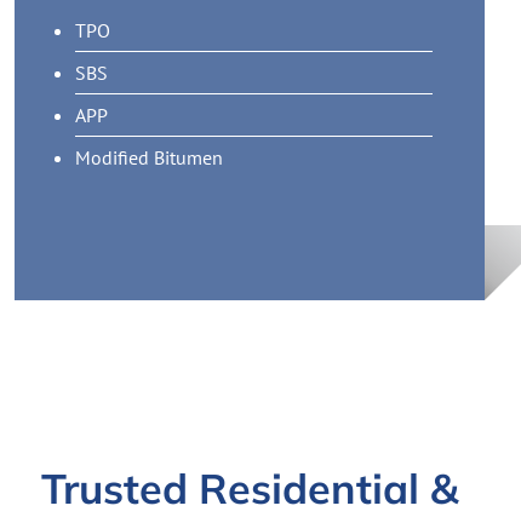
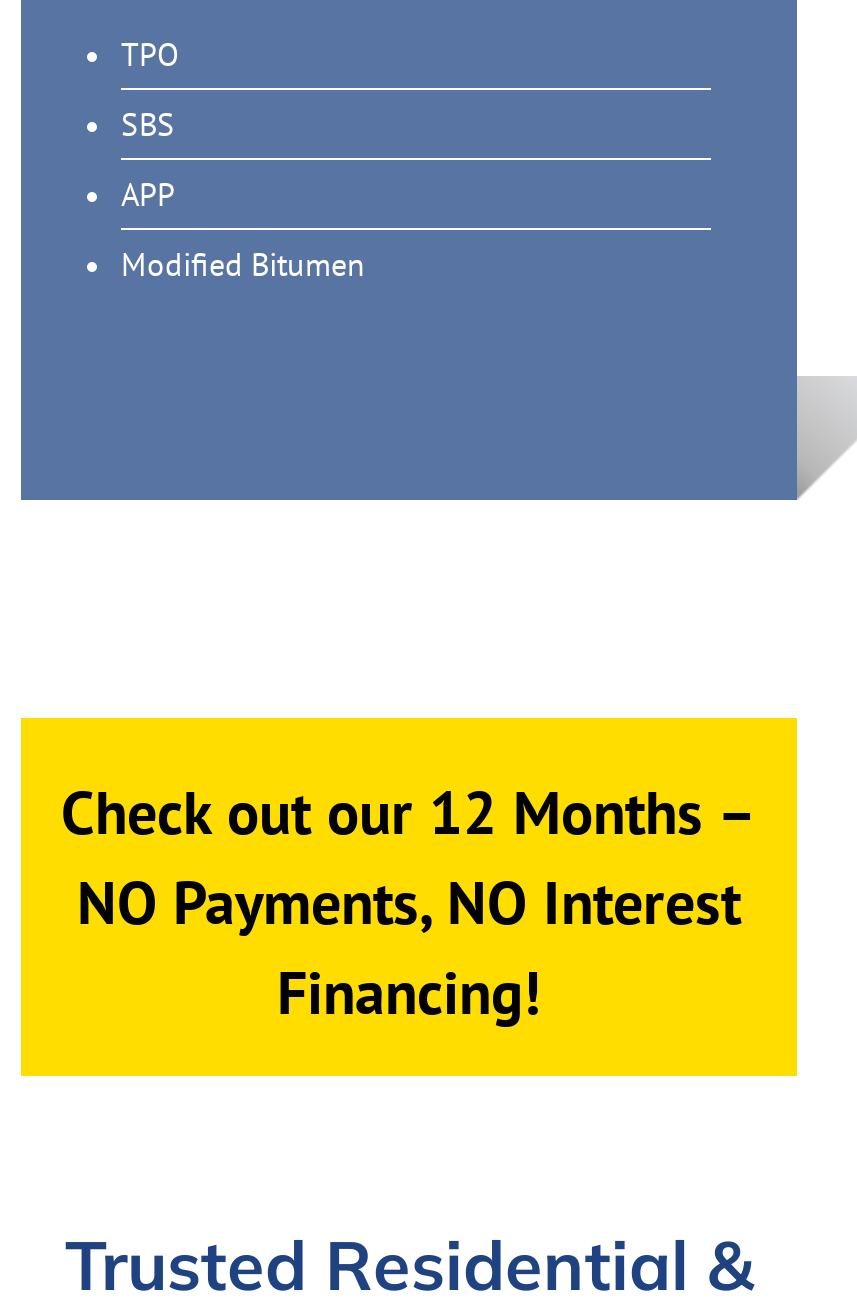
none -> [19,716,799,1078] [image] | Check out our 12 Months – | NO Payments, NO Interest | Financing!

